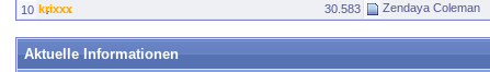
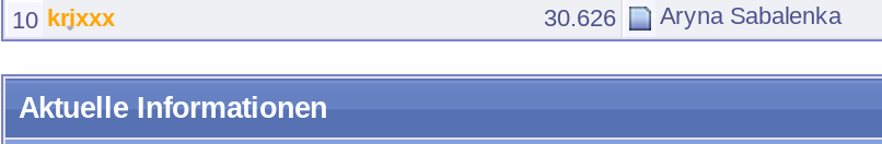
[324,2,361,15] 30.583 -> [544,4,616,31] 30.626
[383,1,480,14] Zendaya Coleman -> [660,2,842,28] Aryna Sabalenka

